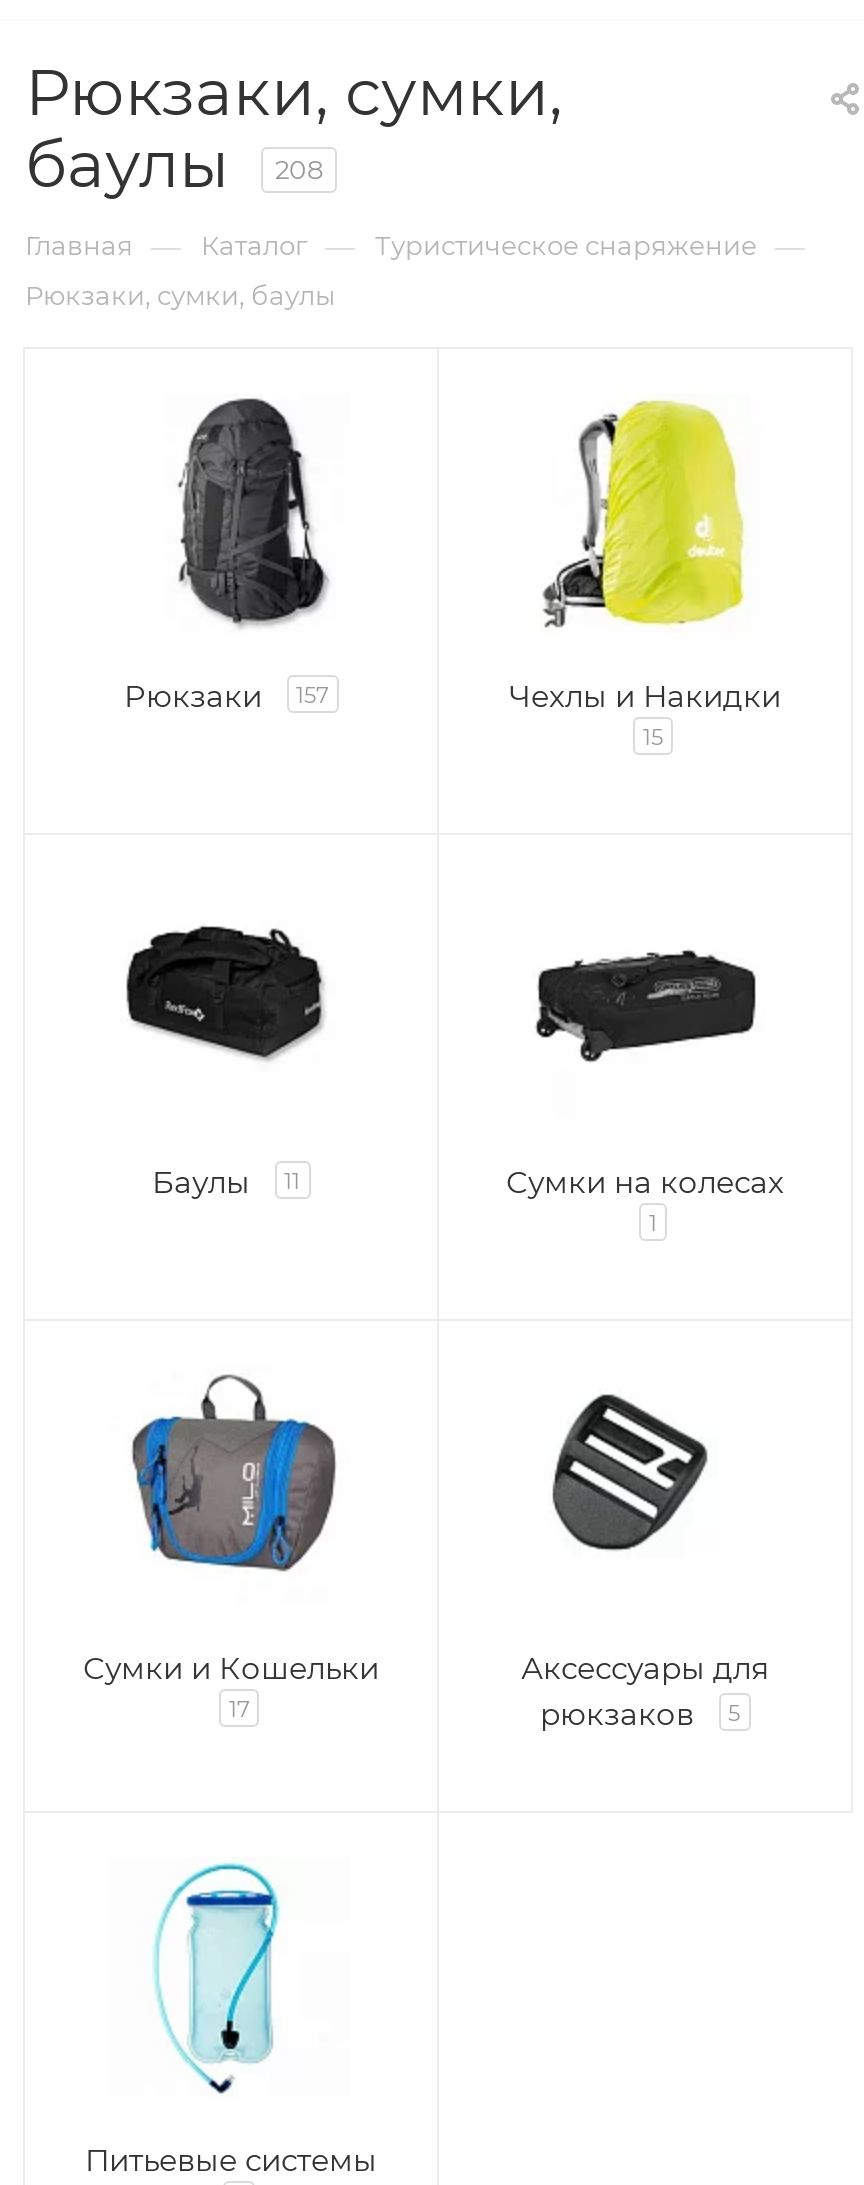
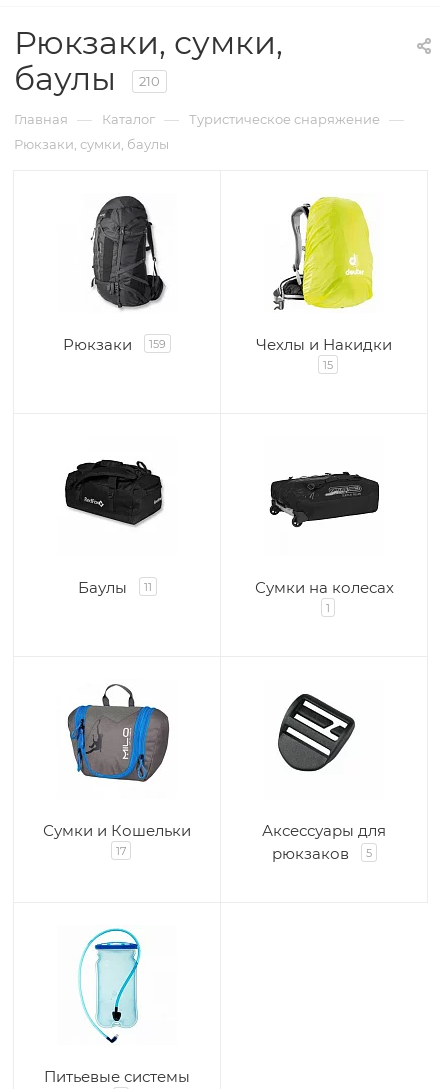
[25,125,323,203] баулы 208 -> [14,59,160,98] баулы 210
[124,677,328,715] Рюкзаки 157 -> [63,335,166,354] Рюкзаки 159

